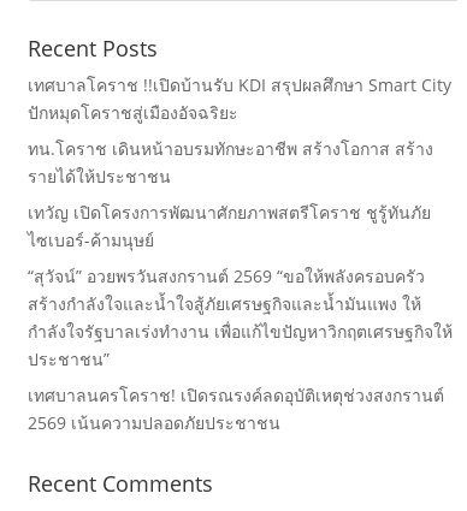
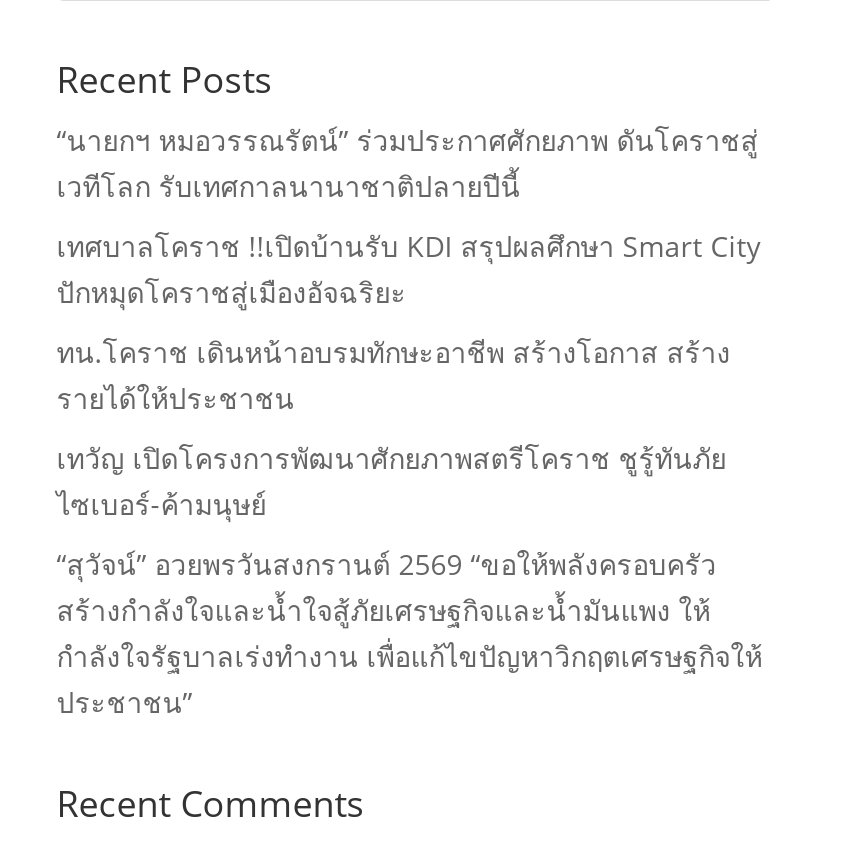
none -> [57,121,759,205] “นายกฯ หมอวรรณรัตน์” ร่วมประกาศศักยภาพ ดันโคราชสู่ | เวทีโลก รับเทศกาลนานาชาติปลายปีนี้
moved [27,73,452,370] -> [57,227,763,721]: เทศบาลโคราช !!เปิดบ้านรับ KDI สรุปผลศึกษา Smart City | ปักหมุดโคราชสู่เมืองอัจฉริยะ | ทน.โคราช เดินหน้าอบรมทักษะอาชีพ สร้างโอกาส สร้าง | ... | กำลังใจรัฐบาลเร่งทํางาน เพื่อแก้ไขปัญหาวิกฤตเศรษฐกิจให้ | ประชาชน”
[27,383,444,434] เทศบาลนครโคราช! เปิดรณรงค์ลดอุบัติเหตุช่วงสงกรานต์ | 2569 เน้นความปลอดภัยประชาชน -> none

